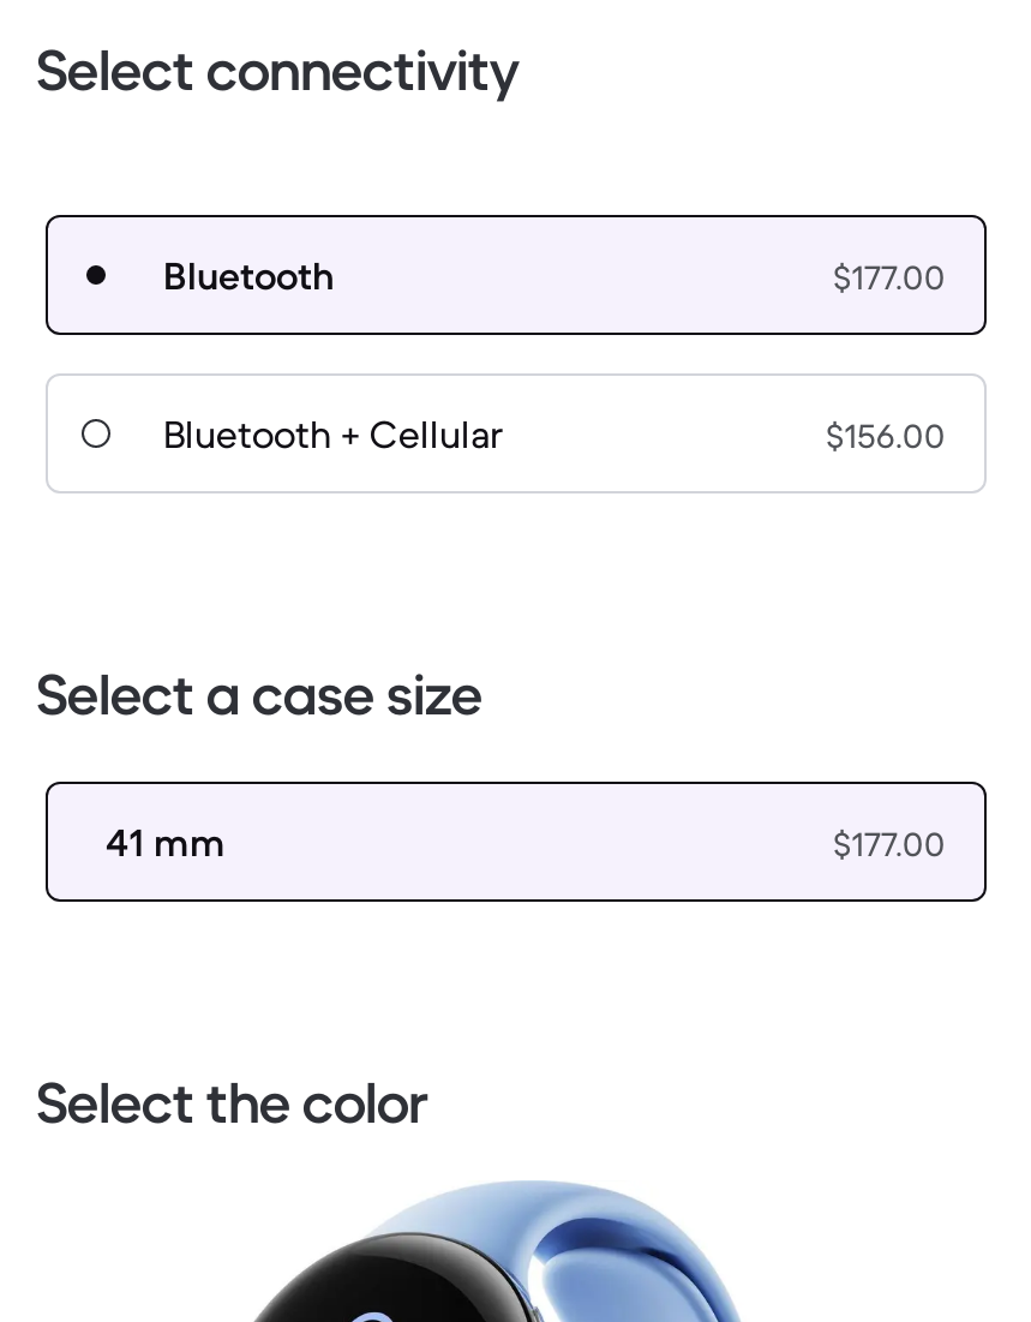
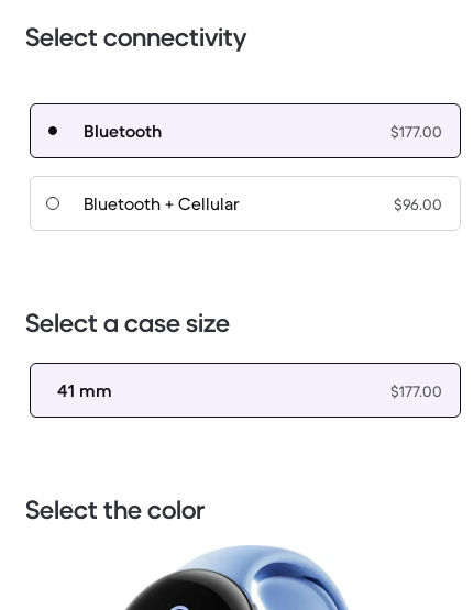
[826,415,946,458] $156.00 -> [394,195,442,215] $96.00

